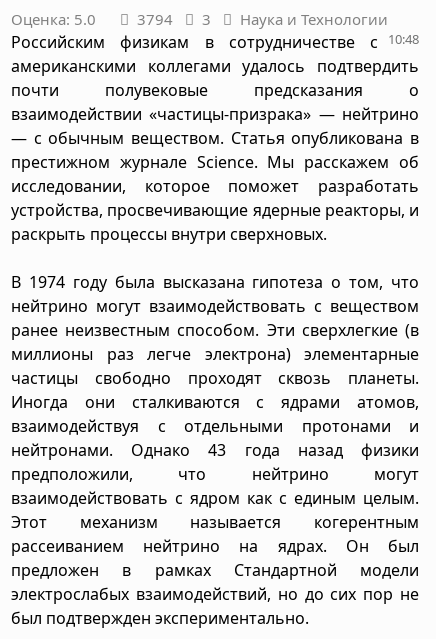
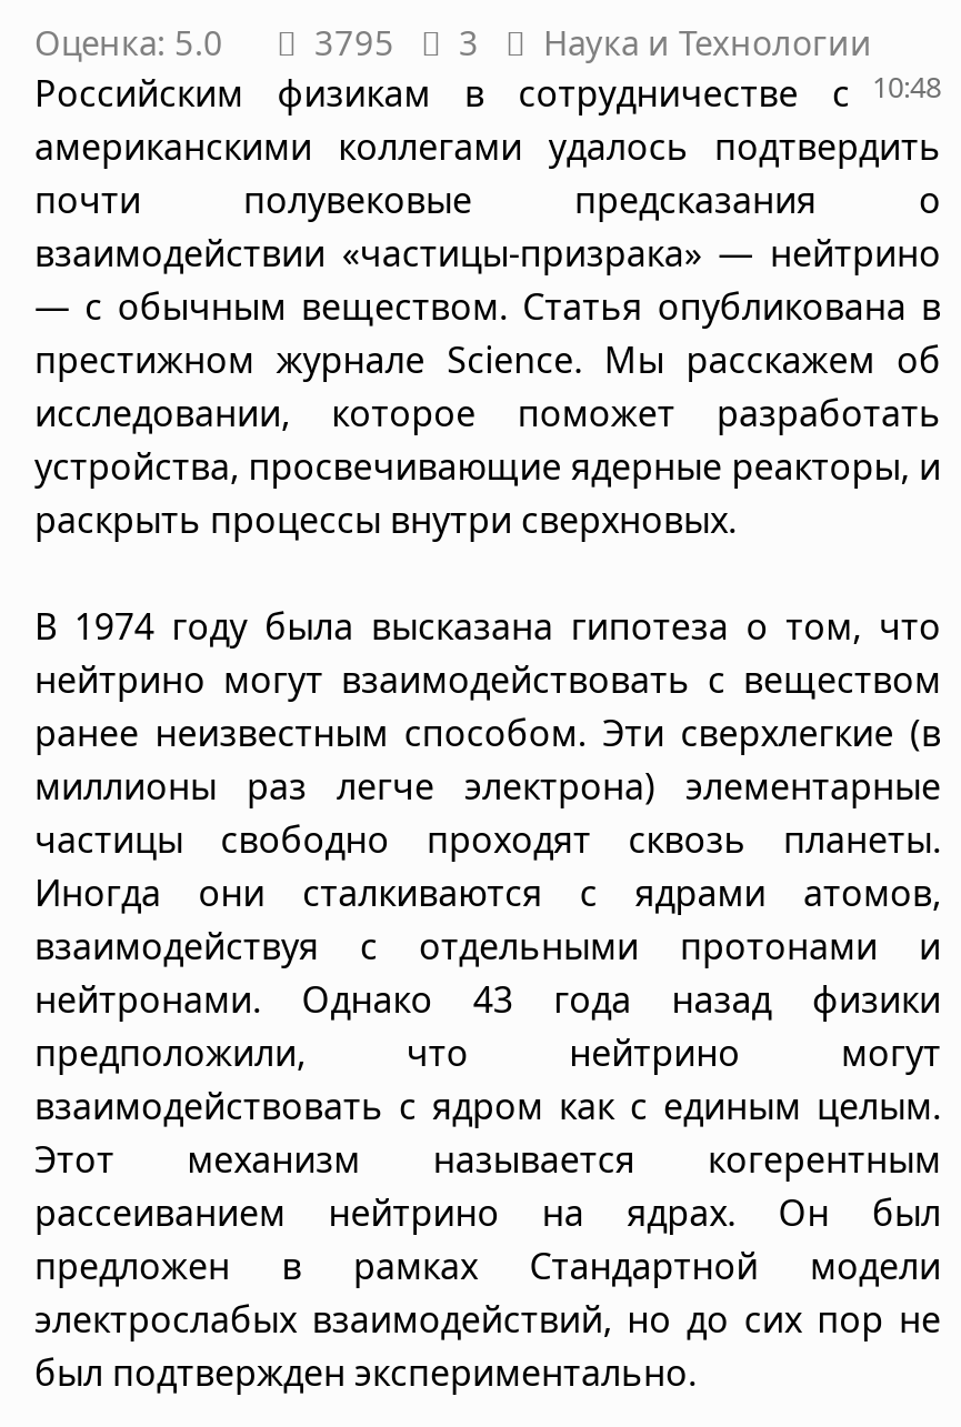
[11,9,388,29] Оценка: 5.0 3794 3 Наука и Технологии -> [34,20,872,64] Оценка: 5.0 3795 3 Наука и Технологии

